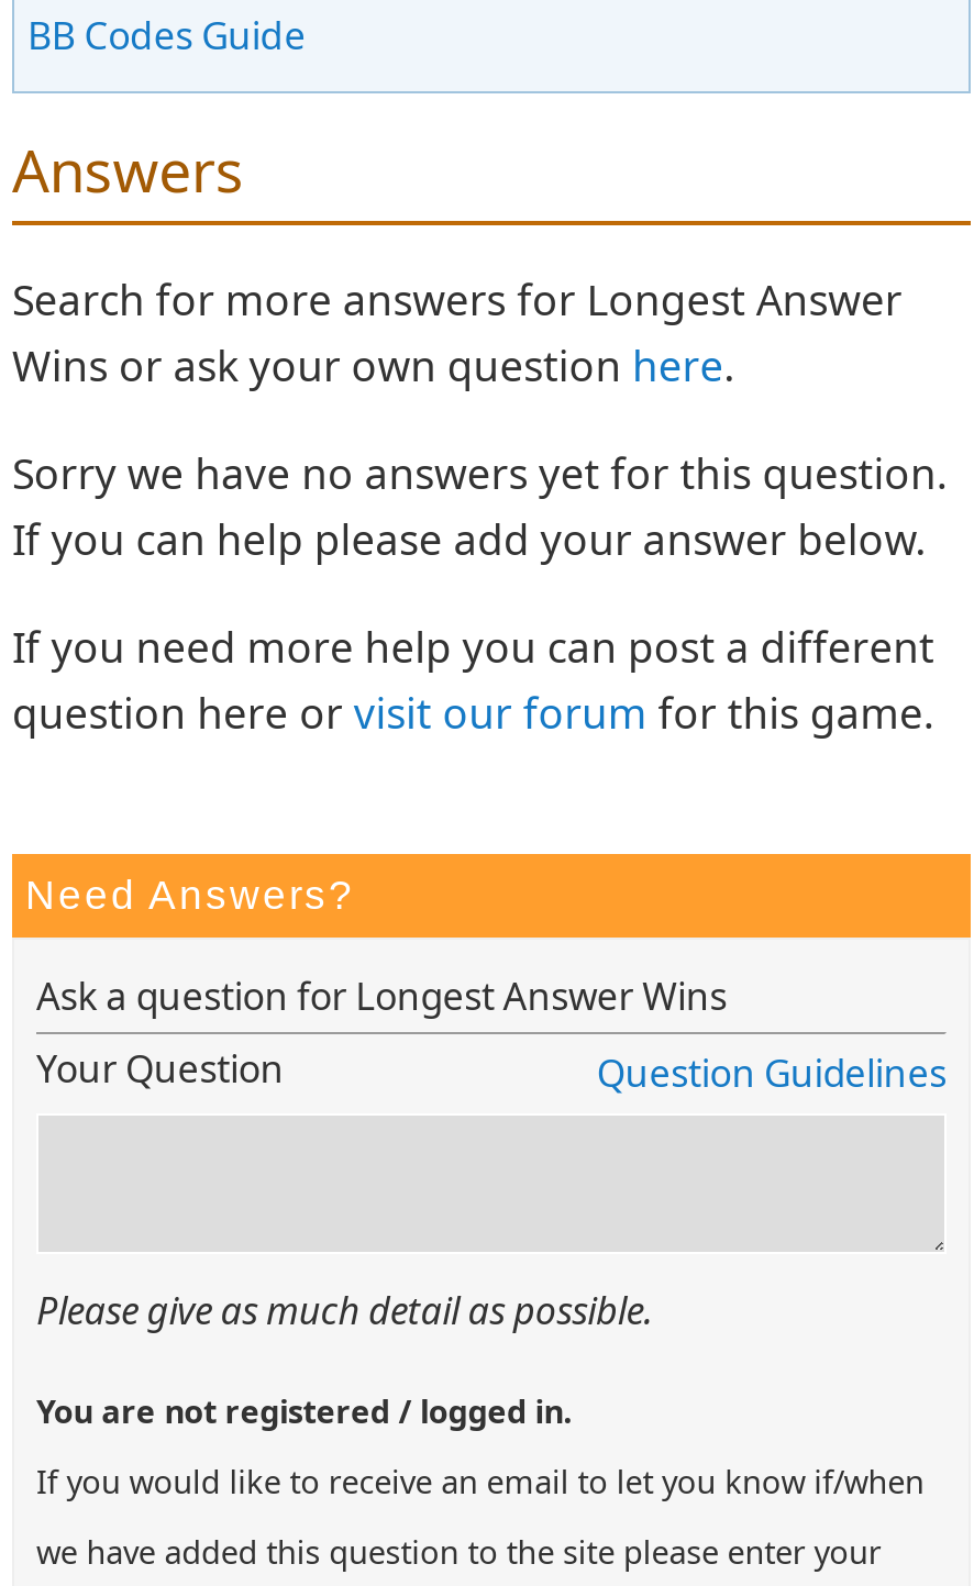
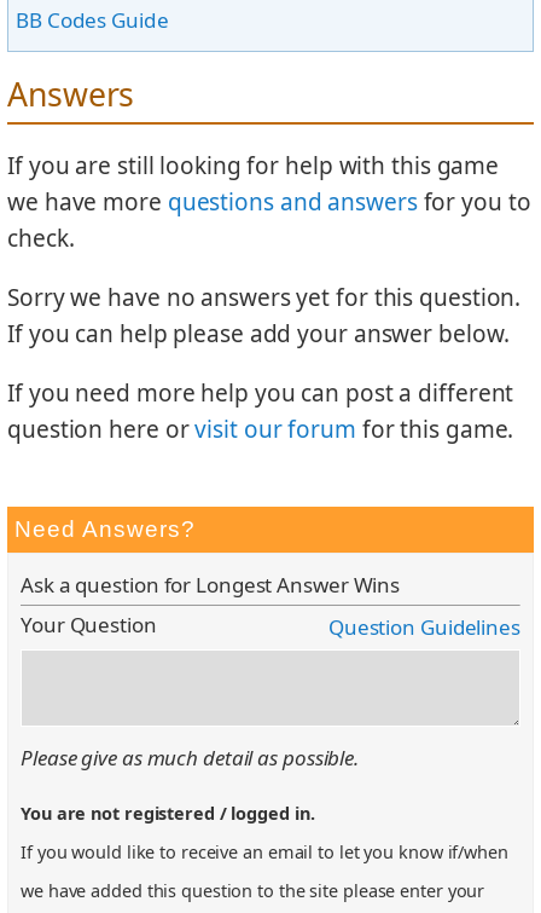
[12,271,902,395] Search for more answers for Longest Answer | Wins or ask your own question here. -> [7,150,531,254] If you are still looking for help with this game | we have more questions and answers for you to | check.

